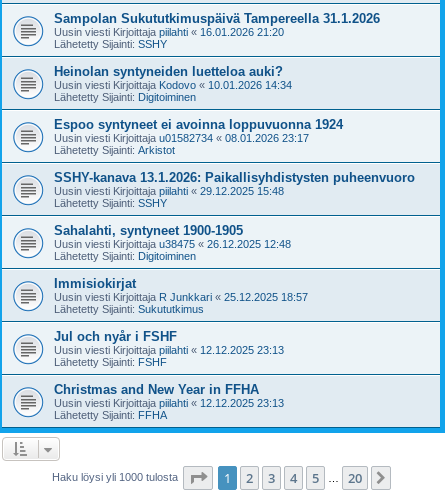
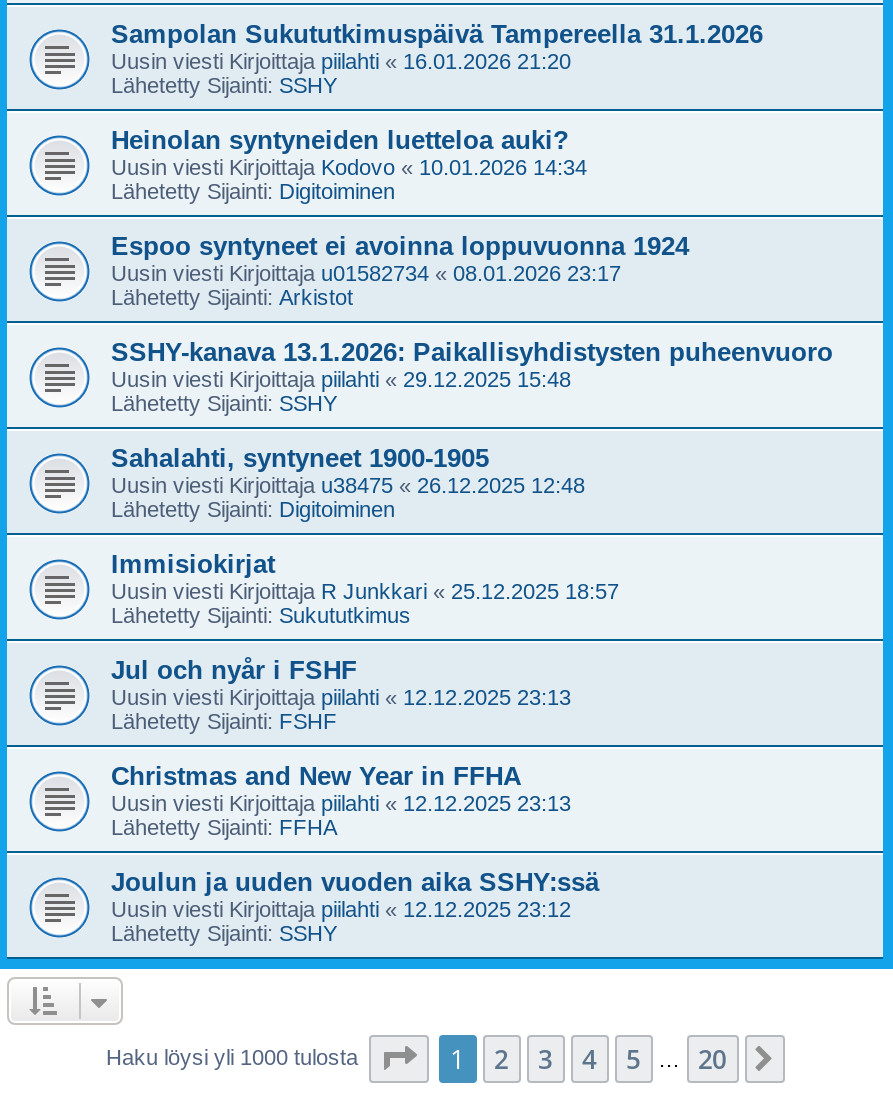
none -> [111,866,599,944] Joulun ja uuden vuoden aika SSHY:ssä | Uusin viesti Kirjoittaja piilahti «12.12.2025 23:12 | Lähetetty Sijainti: SSHY

